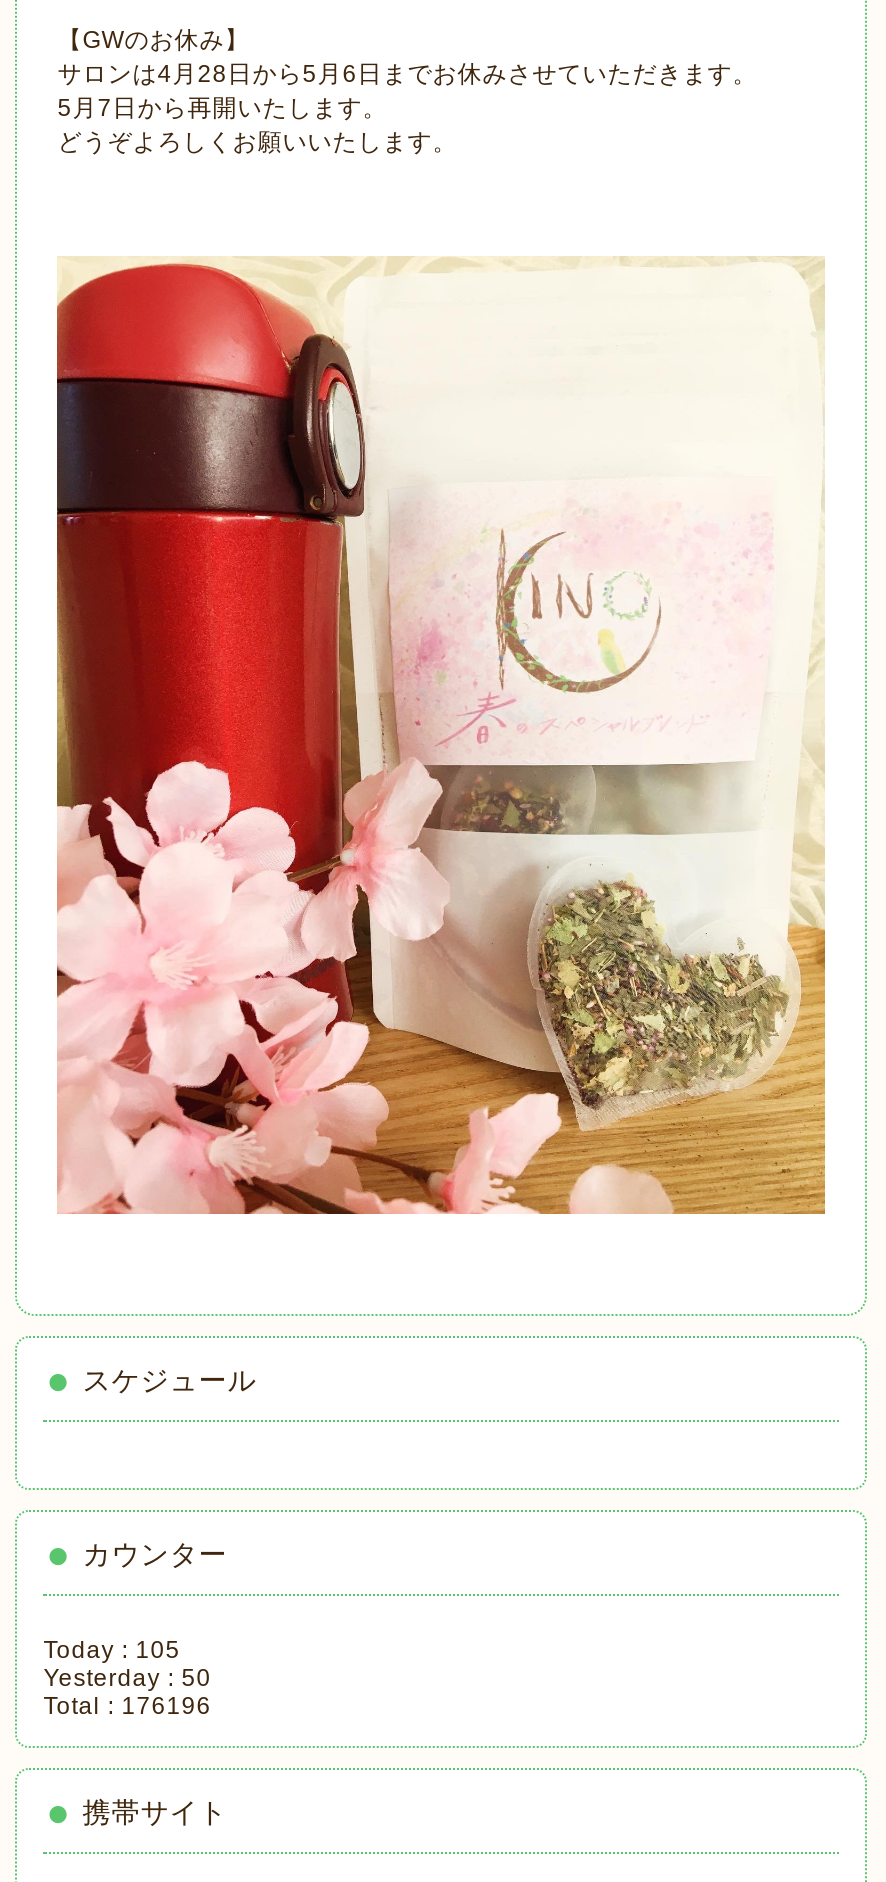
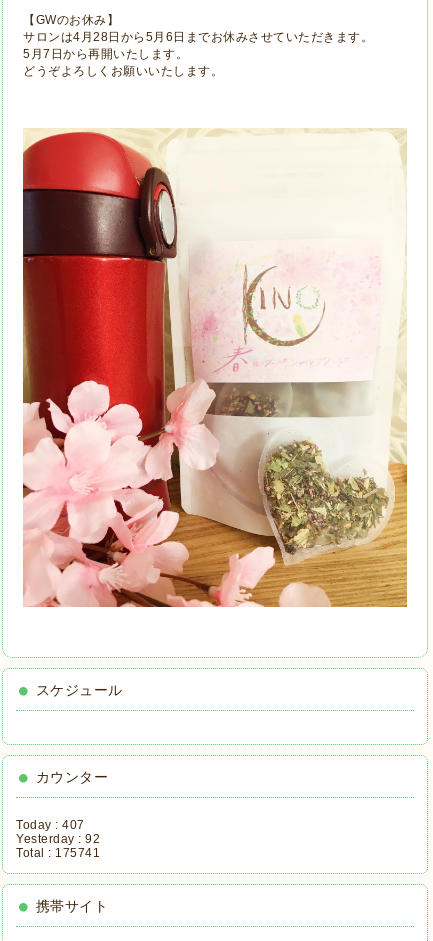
[43,1637,180,1665] Today : 105 -> [16,818,85,832] Today : 407
[43,1665,211,1693] Yesterday : 50 -> [16,832,100,846] Yesterday : 92
[43,1693,211,1721] Total : 176196 -> [16,846,100,860] Total : 175741

